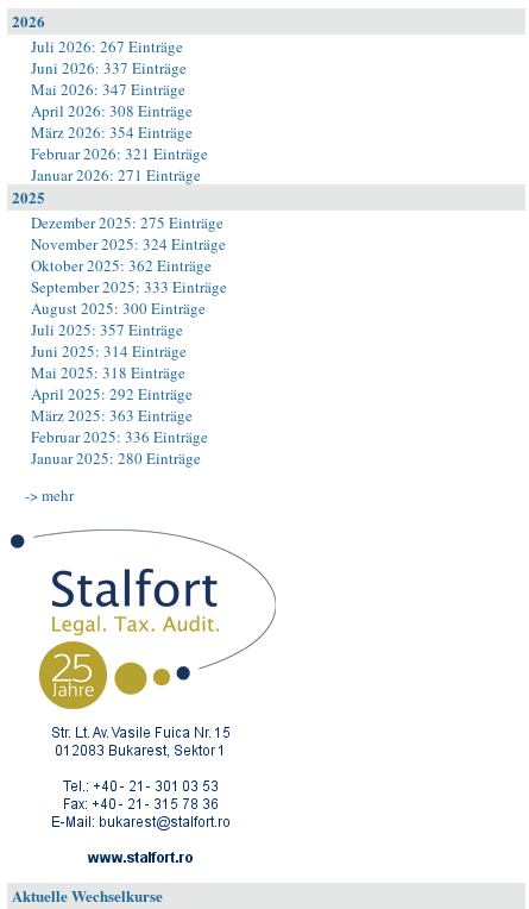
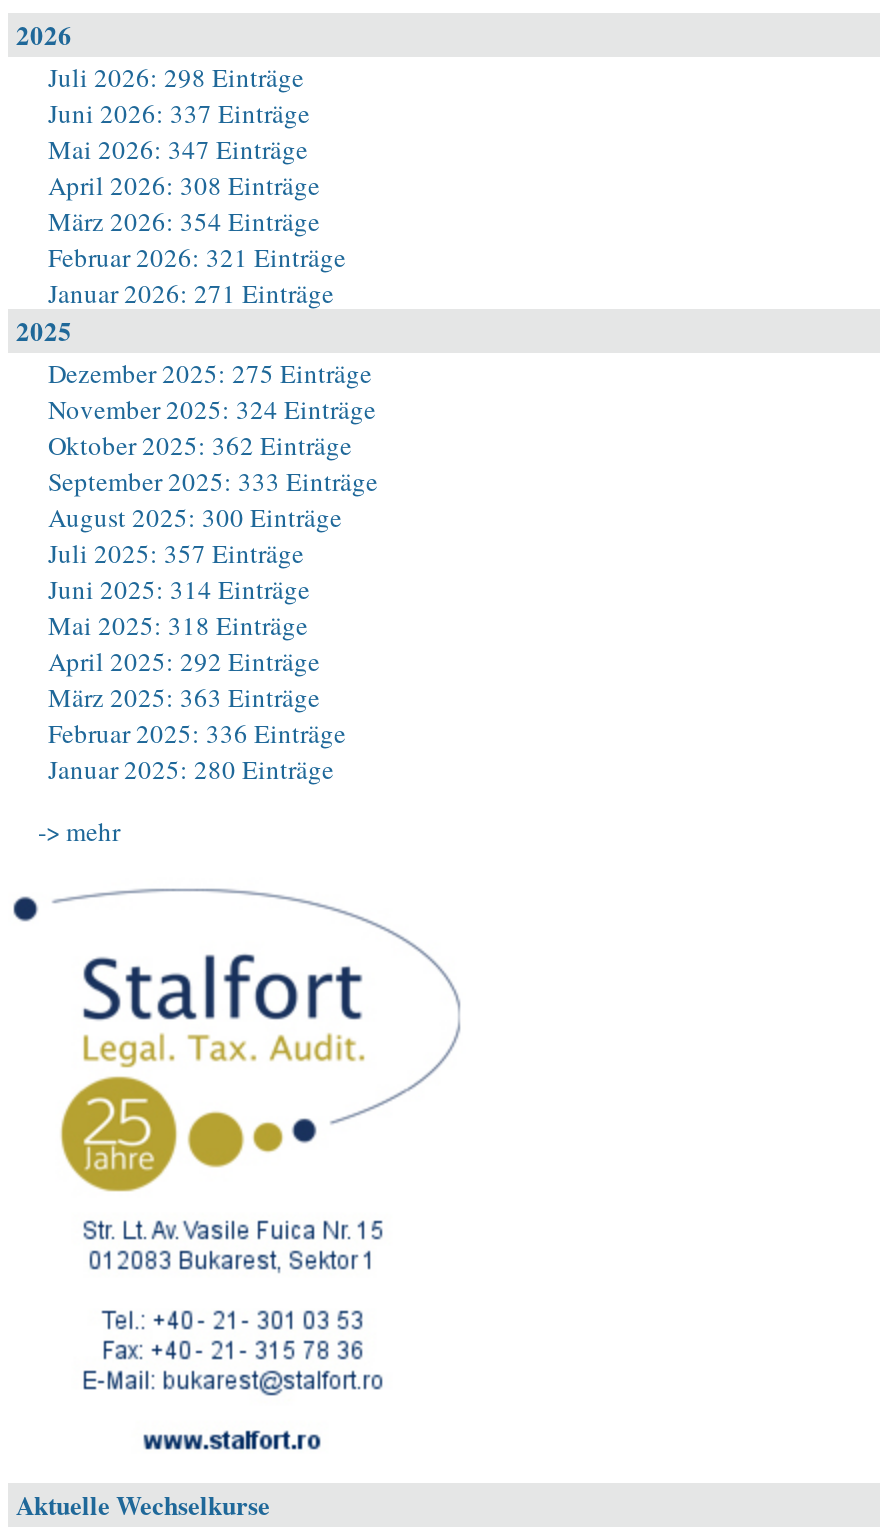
[31,36,183,57] Juli 2026: 267 Einträge -> [48,59,304,95] Juli 2026: 298 Einträge

